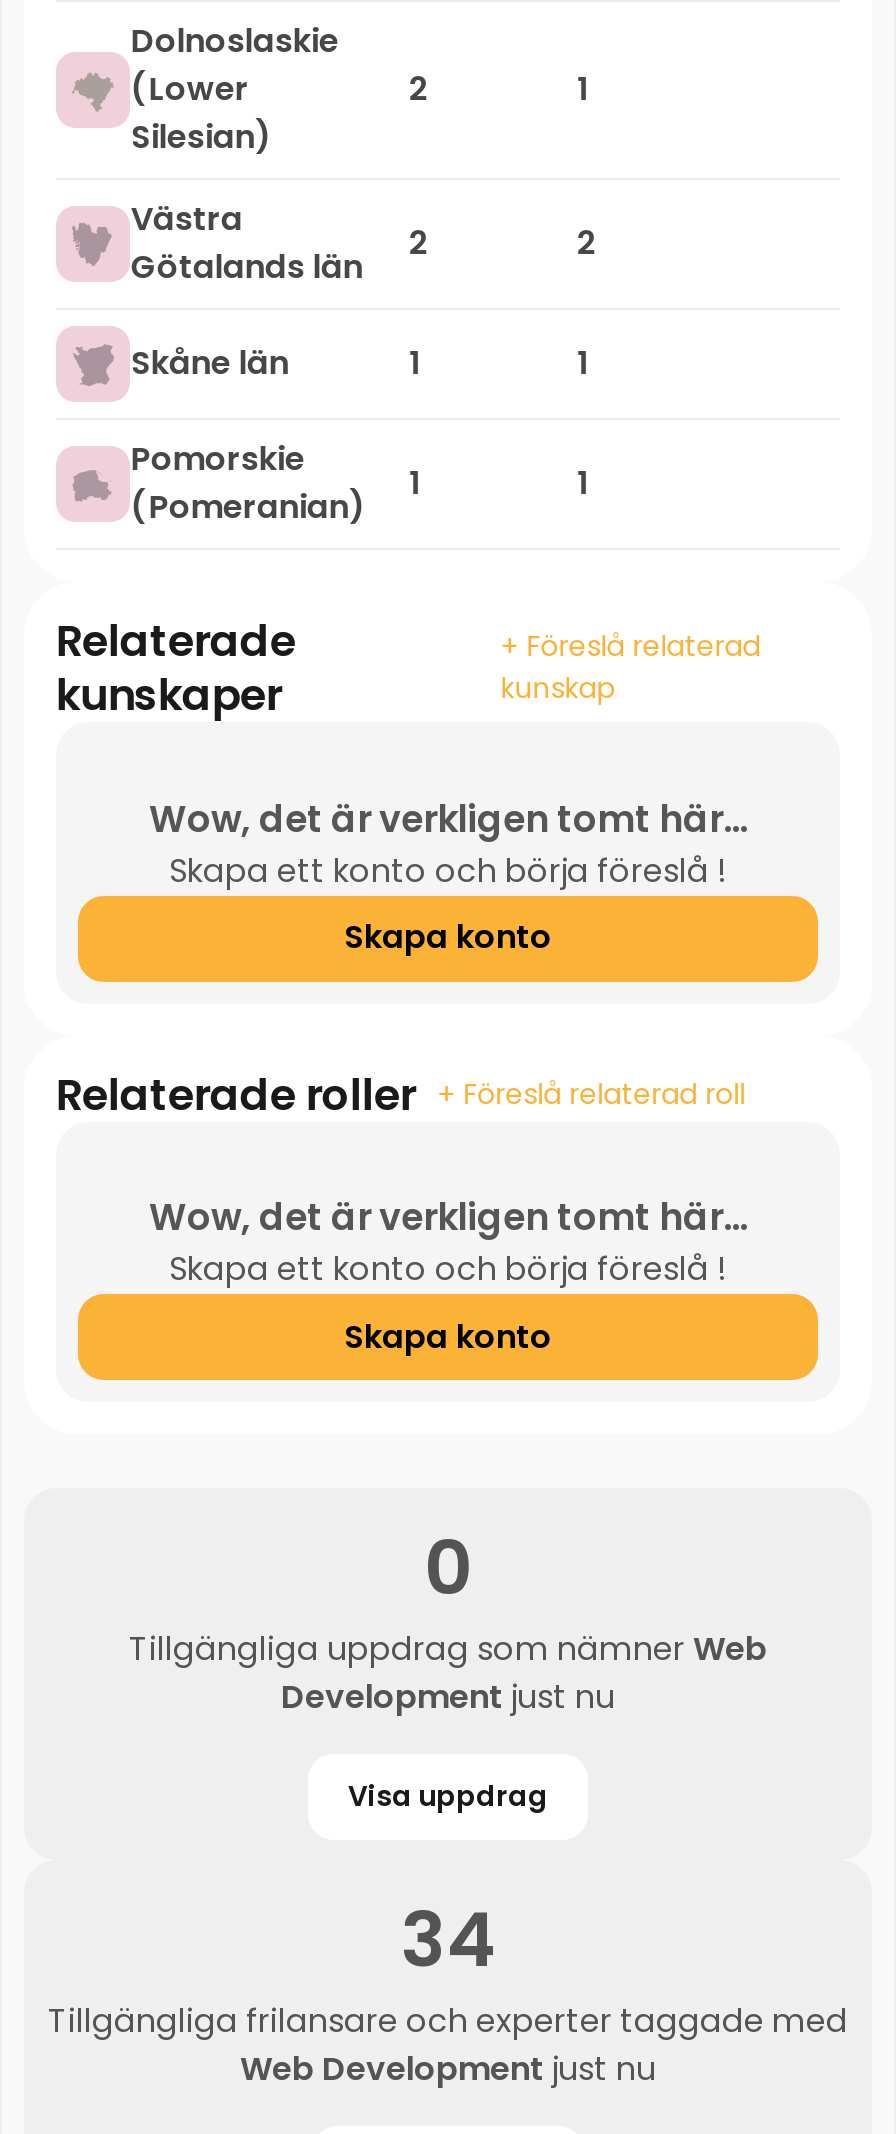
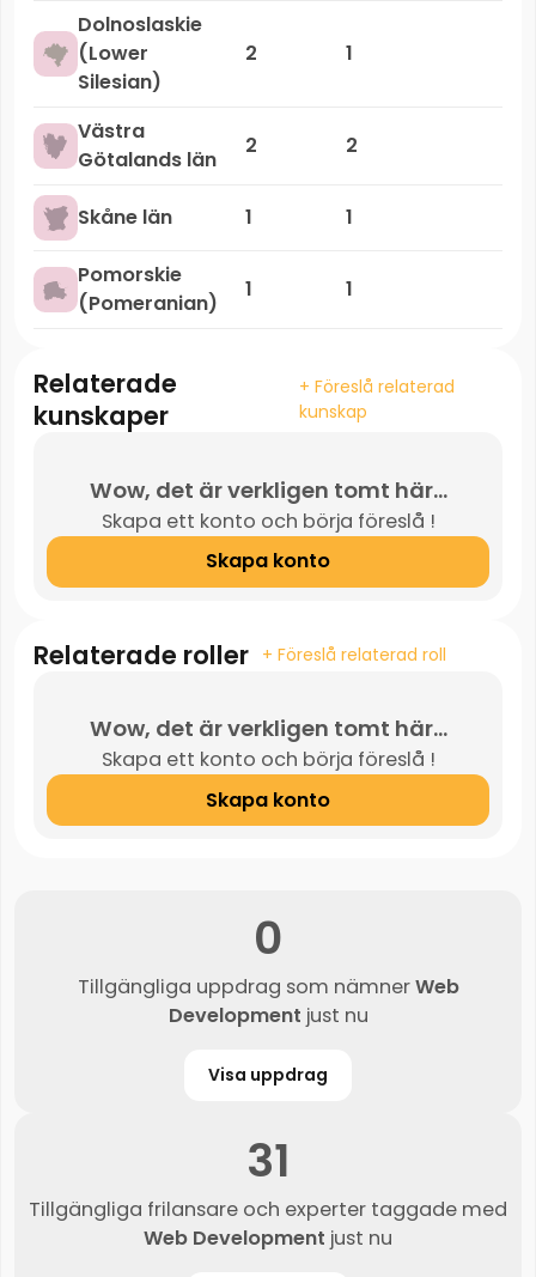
[400,1888,496,1992] 34 -> [246,1130,290,1192] 31

